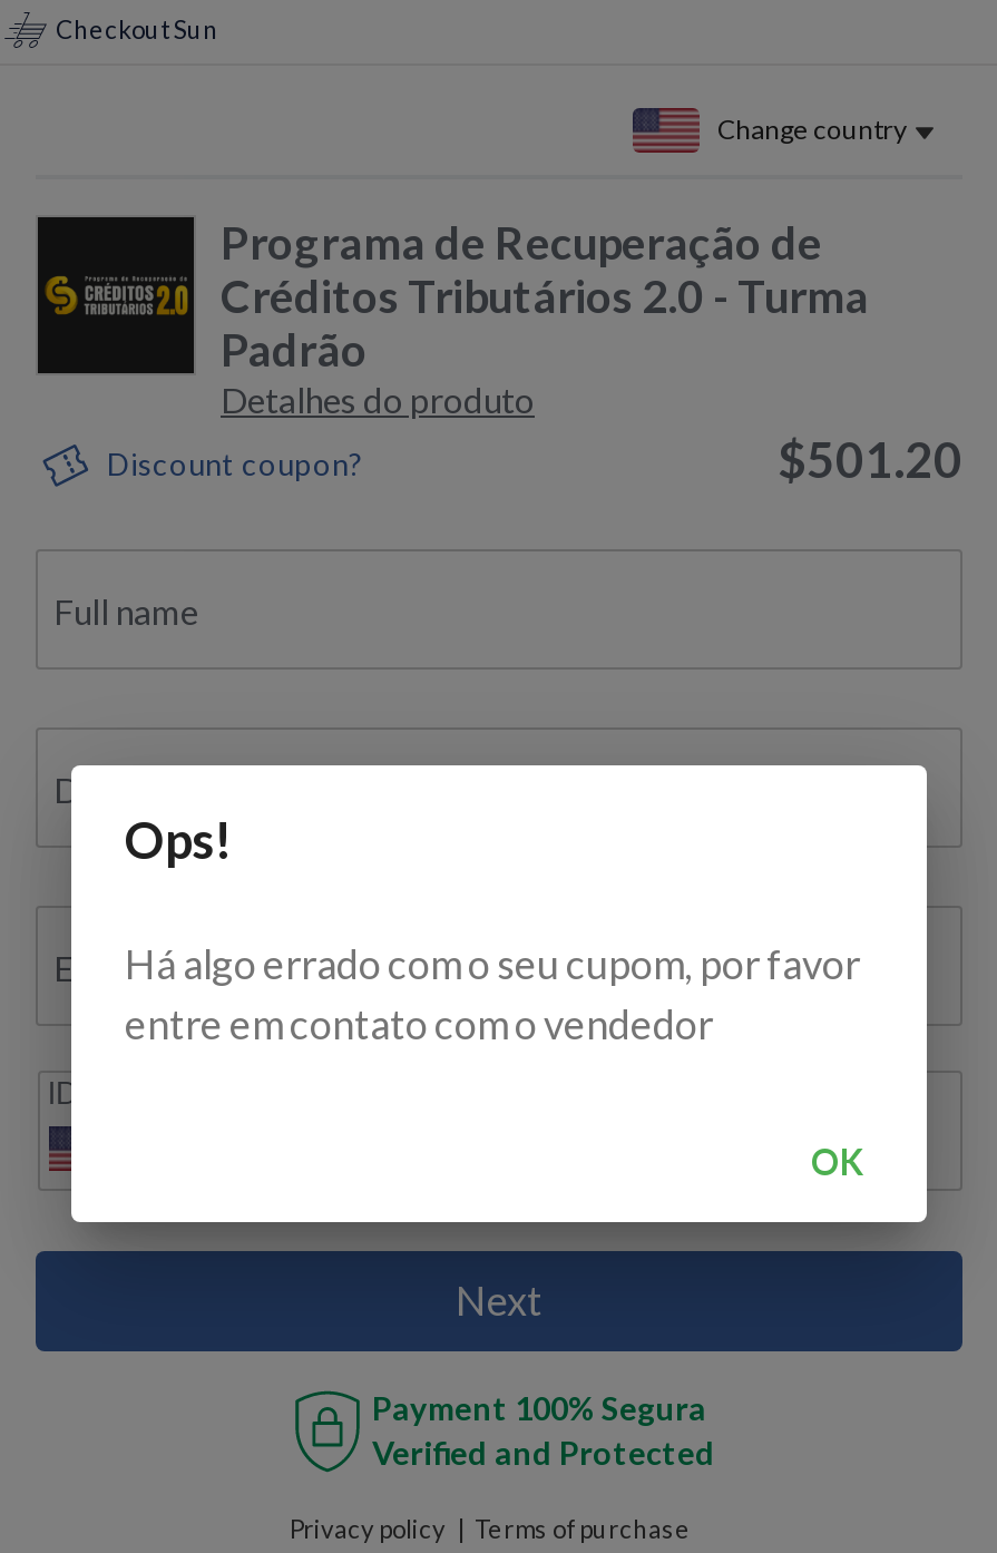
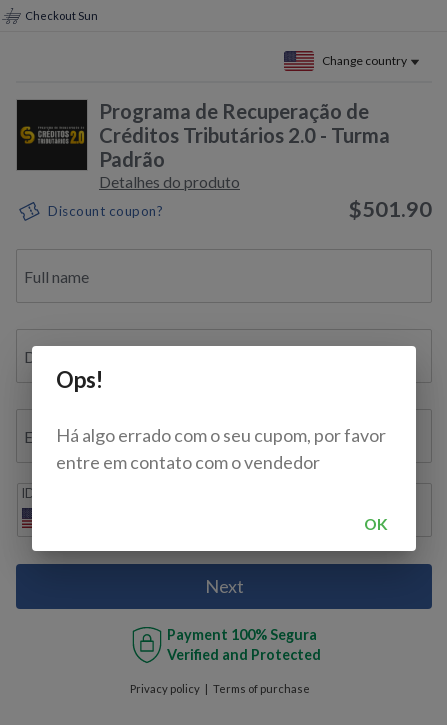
[778,431,962,489] $501.20 -> [349,196,432,222] $501.90

